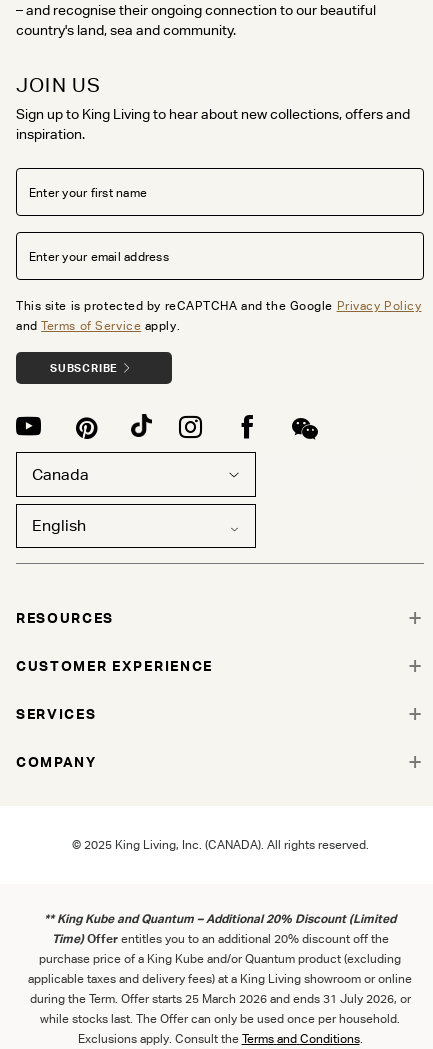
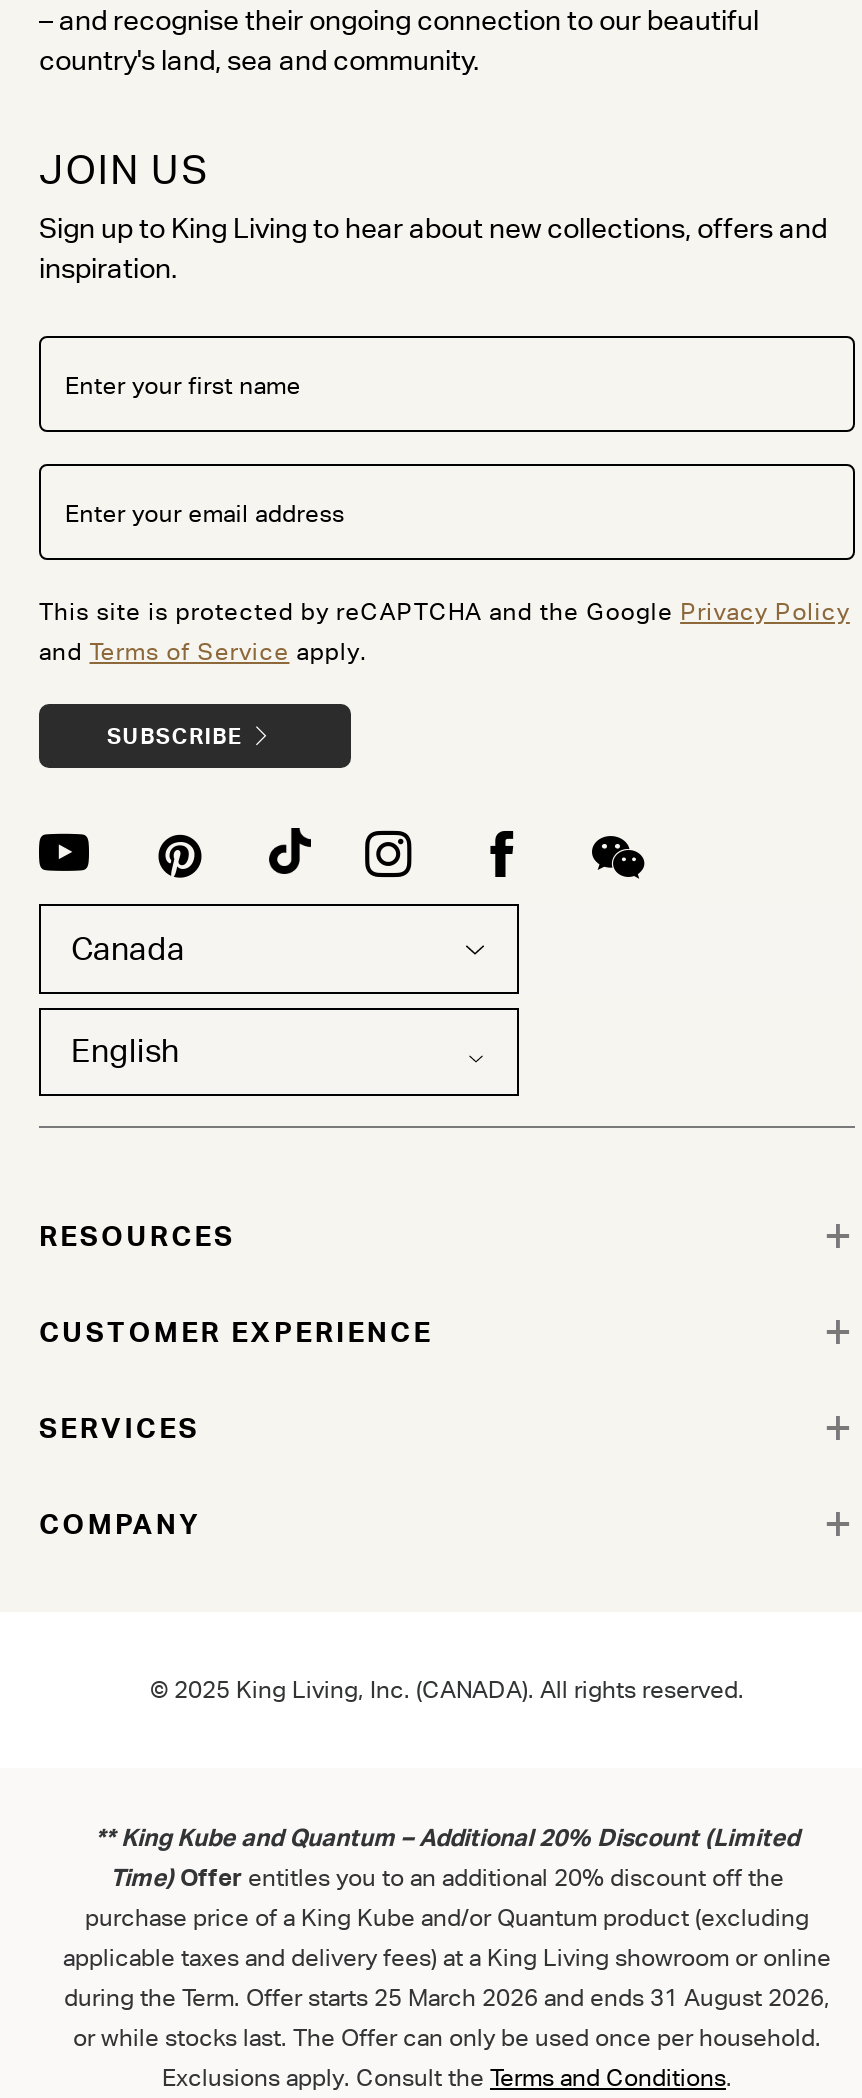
[29,991,410,1026] during the Term. Offer starts 25 March 2026 and ends 31 July 2026, or | while stocks last. The Offer can only be used once per household. -> [64,1983,830,2053] during the Term. Offer starts 25 March 2026 and ends 31 August 2026, | or while stocks last. The Offer can only be used once per household.

